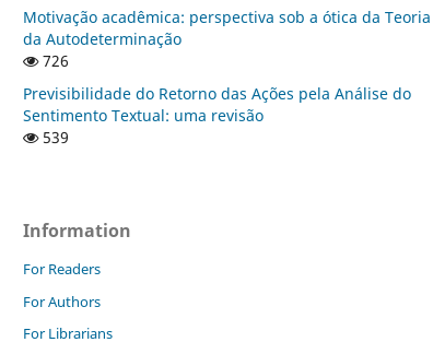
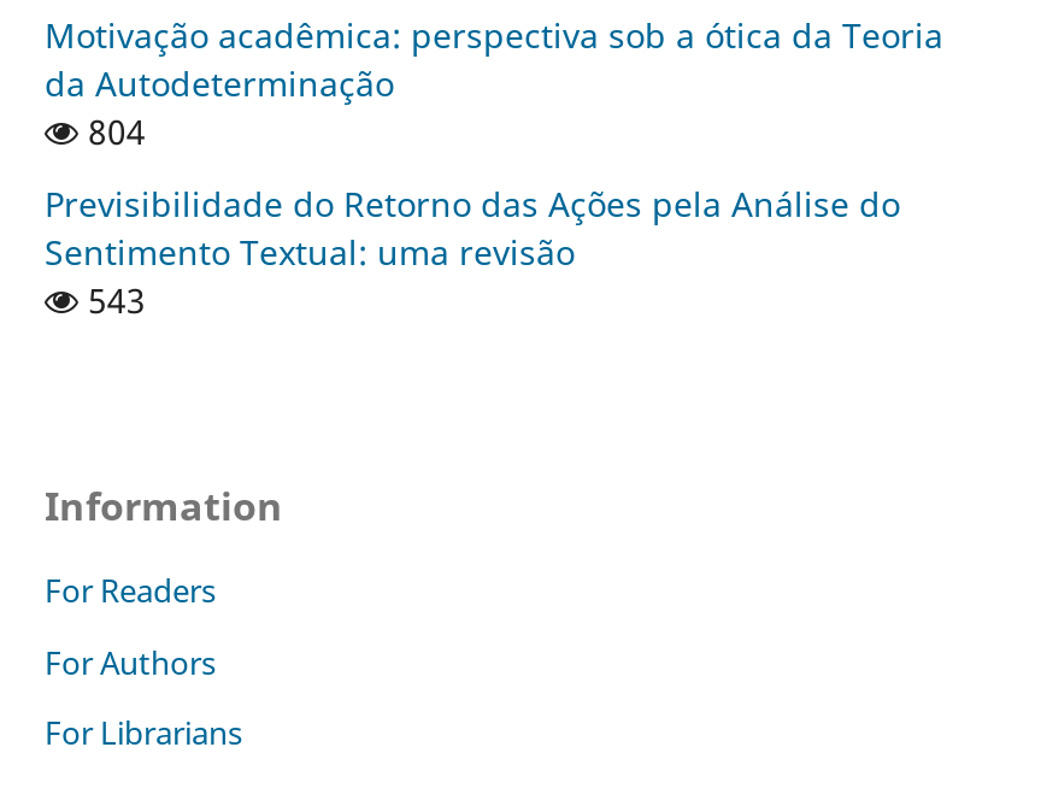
[38,50,69,71] 726 -> [78,107,146,153] 804
[38,126,69,147] 539 -> [78,276,146,322] 543

